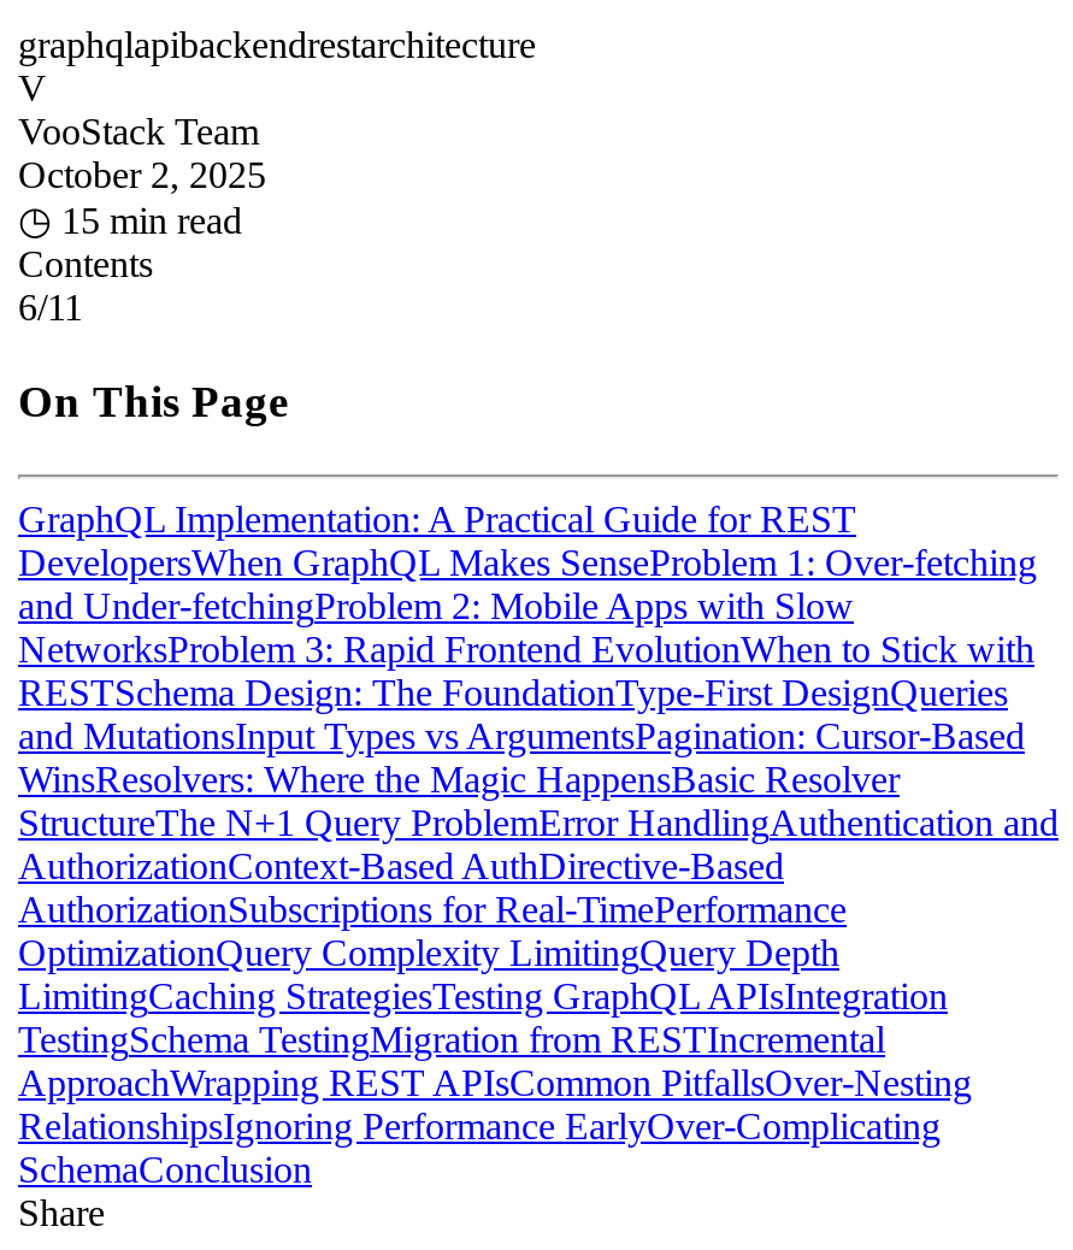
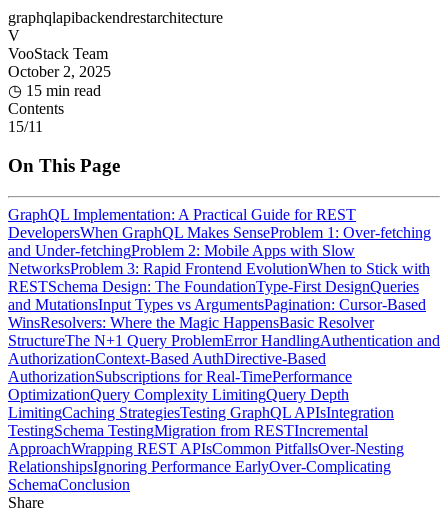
[18,287,83,328] 6/11 -> [8,118,43,135] 15/11

